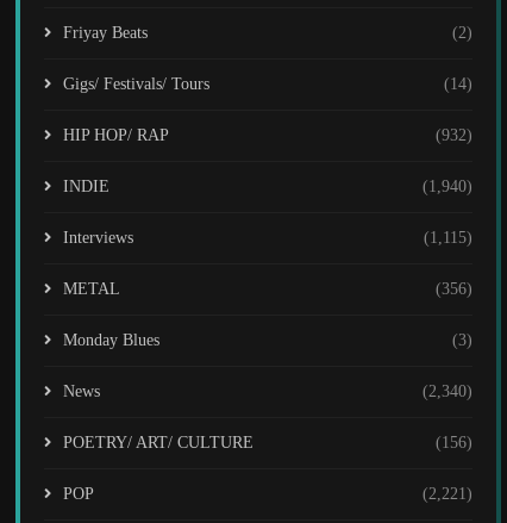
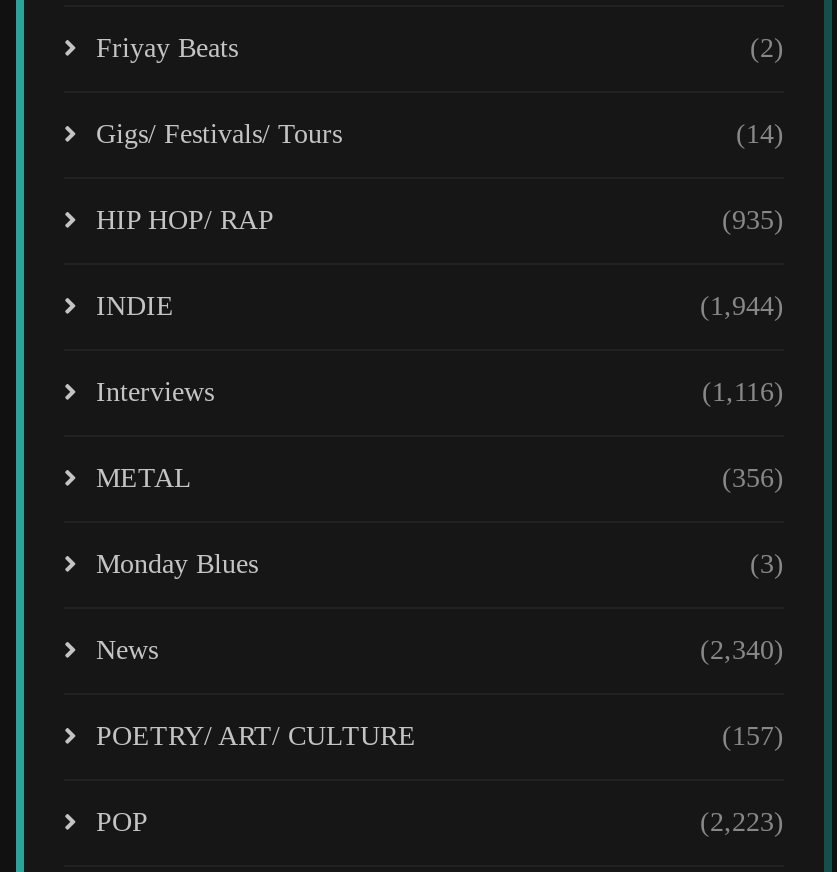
[436,127,472,144] (932) -> [722,205,784,235] (935)
[422,178,472,196] (1,940) -> [700,291,784,321] (1,944)
[424,229,472,247] (1,115) -> [702,377,784,407] (1,116)
[436,434,472,452] (156) -> [722,721,784,751] (157)
[422,485,472,503] (2,221) -> [700,807,784,837] (2,223)

